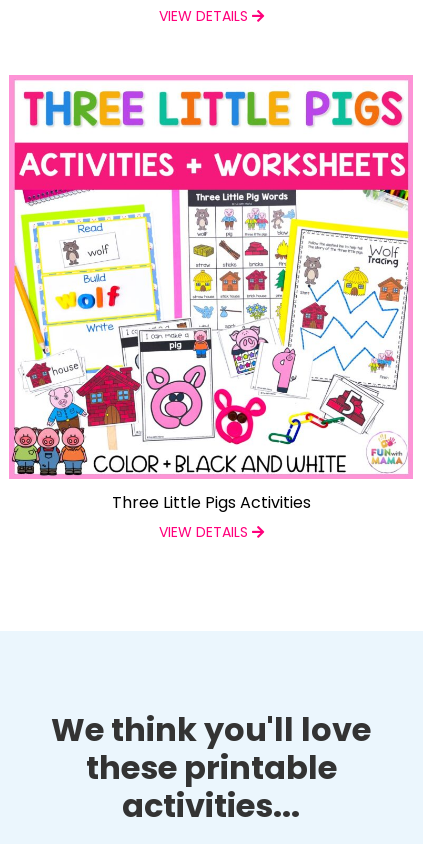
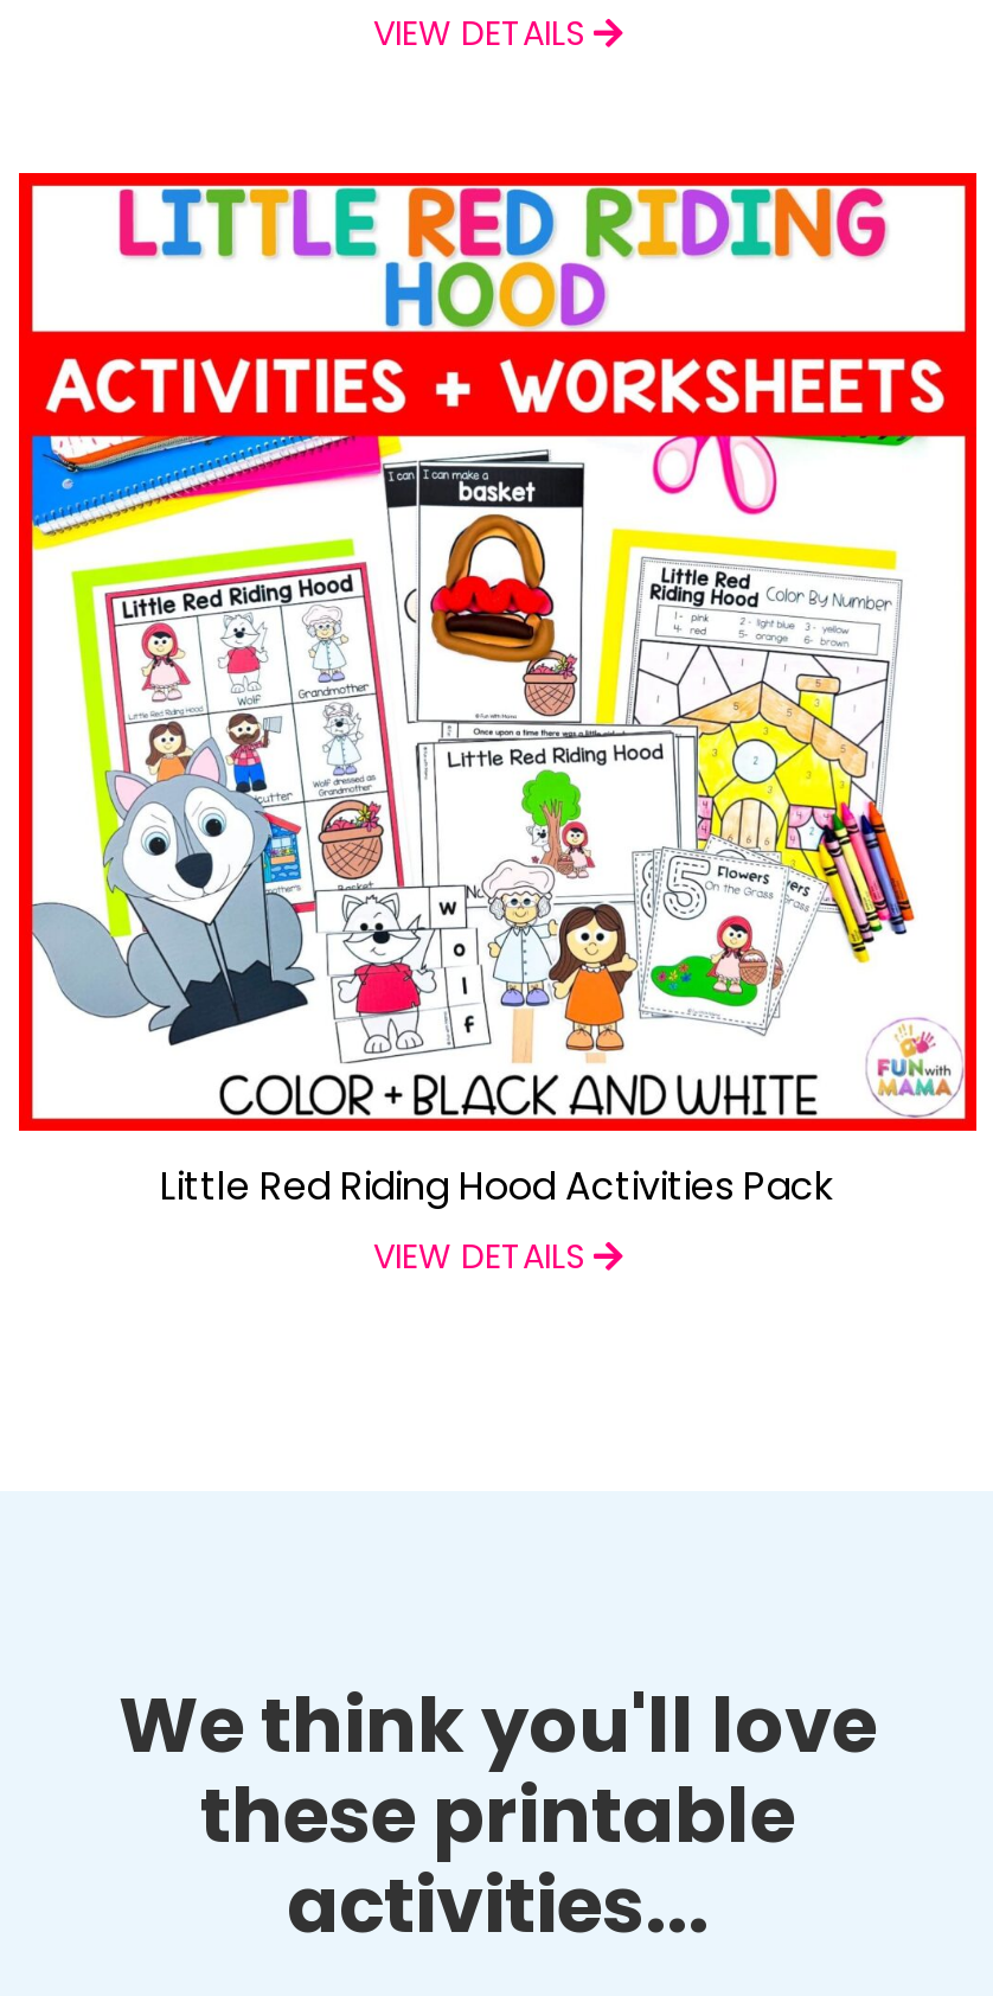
[9,75,413,514] [image] | Three Little Pigs Activities -> [17,171,979,1213] [image] | Little Red Riding Hood Activities Pack

